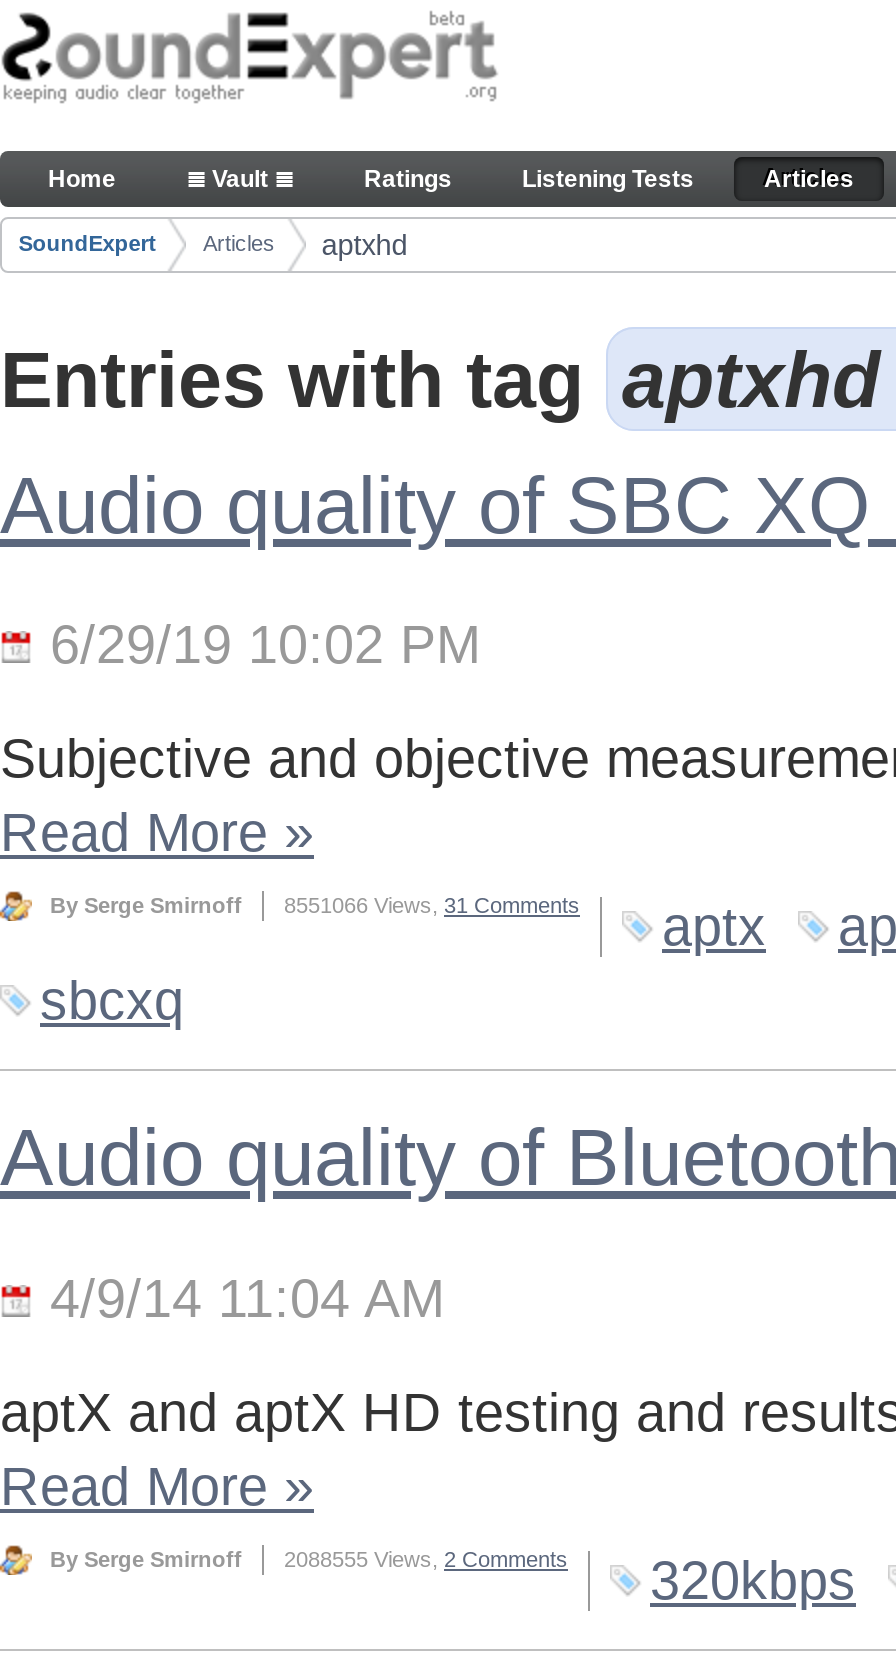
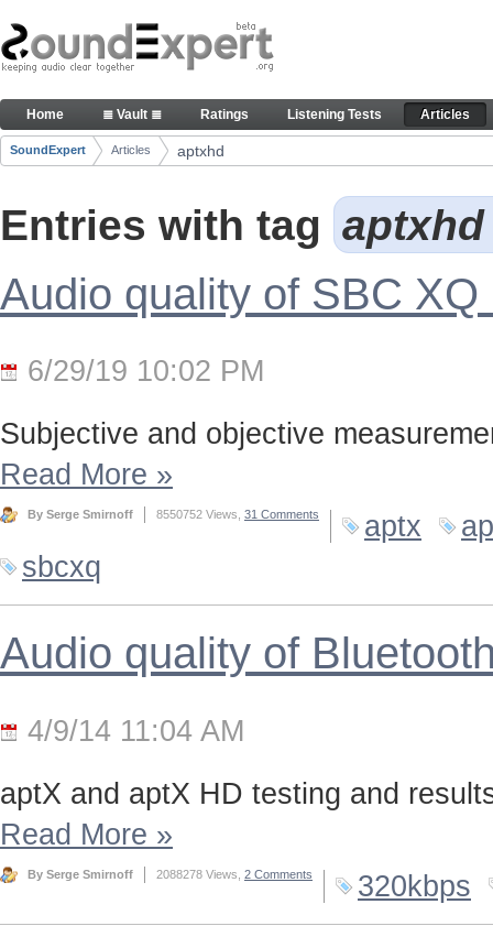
[284,894,580,918] 8551066 Views, 31 Comments -> [156,508,319,521] 8550752 Views, 31 Comments
[284,1546,568,1570] 2088555 Views, 2 Comments -> [156,867,313,880] 2088278 Views, 2 Comments

